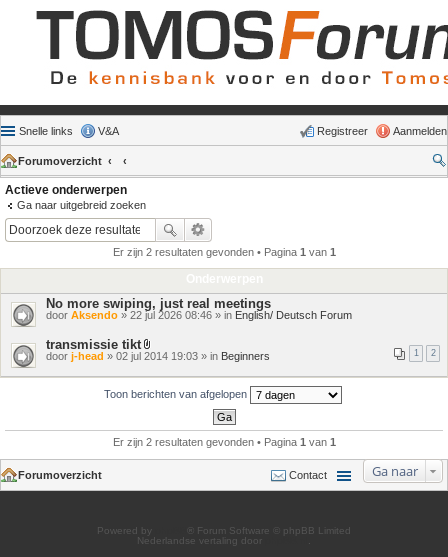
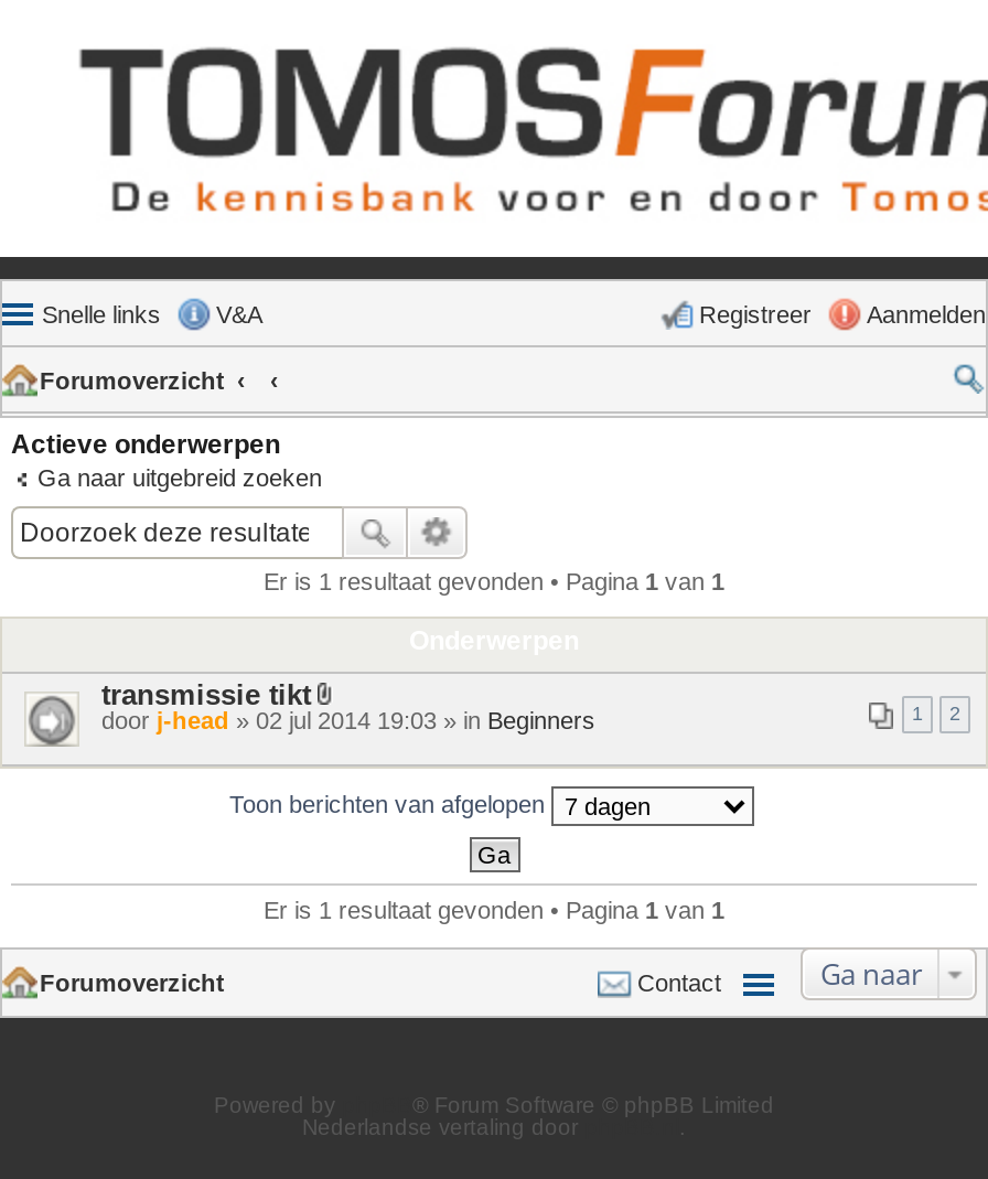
[112,246,335,258] Er zijn 2 resultaten gevonden • Pagina 1 van 1 -> [264,568,724,594] Er is 1 resultaat gevonden • Pagina 1 van 1
[46,296,352,321] No more swiping, just real meetings | doorAksendo» 22 jul 2026 08:46 » in English/ Deutsch Forum -> none
[112,436,335,448] Er zijn 2 resultaten gevonden • Pagina 1 van 1 -> [264,896,724,923] Er is 1 resultaat gevonden • Pagina 1 van 1

